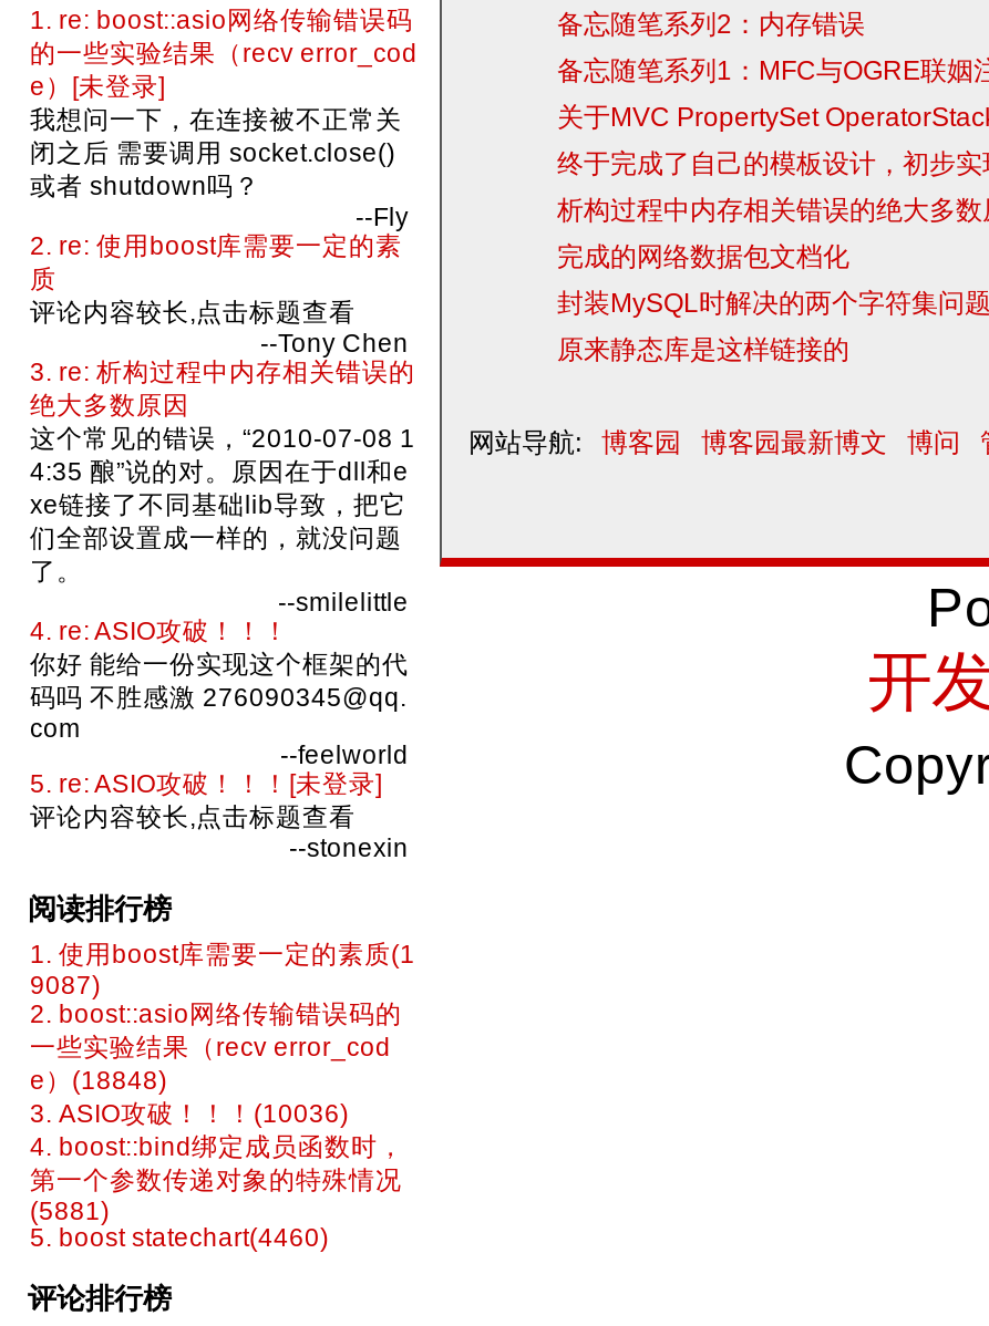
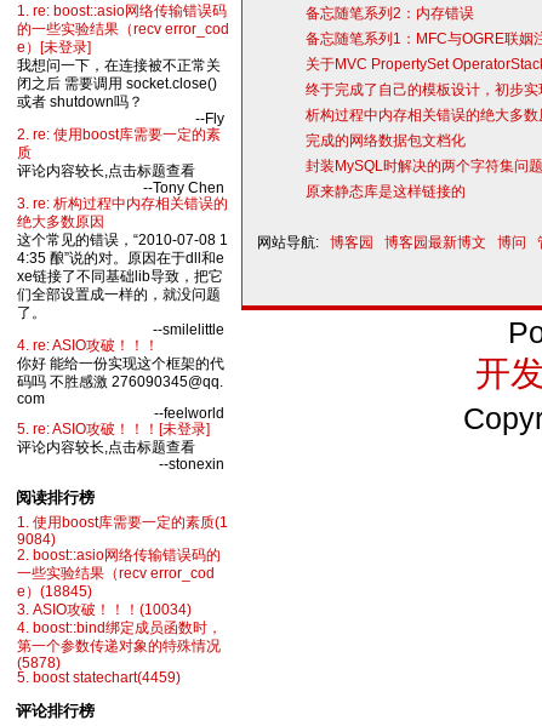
[30,972,101,998] 9087) -> [17,532,56,547] 9084)
[30,1067,167,1094] e）(18848) -> [17,584,92,599] e）(18845)
[30,1100,349,1127] 3. ASIO攻破！！！(10036) -> [17,602,192,617] 3. ASIO攻破！！！(10034)
[30,1198,110,1224] (5881) -> [17,656,61,670] (5878)
[30,1224,329,1251] 5. boost statechart(4460) -> [17,670,181,685] 5. boost statechart(4459)

